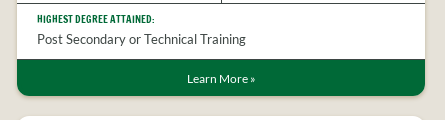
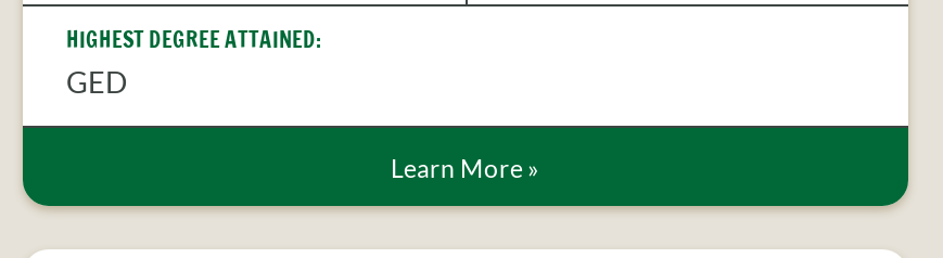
[37,31,246,47] Post Secondary or Technical Training -> [66,64,127,99] GED

